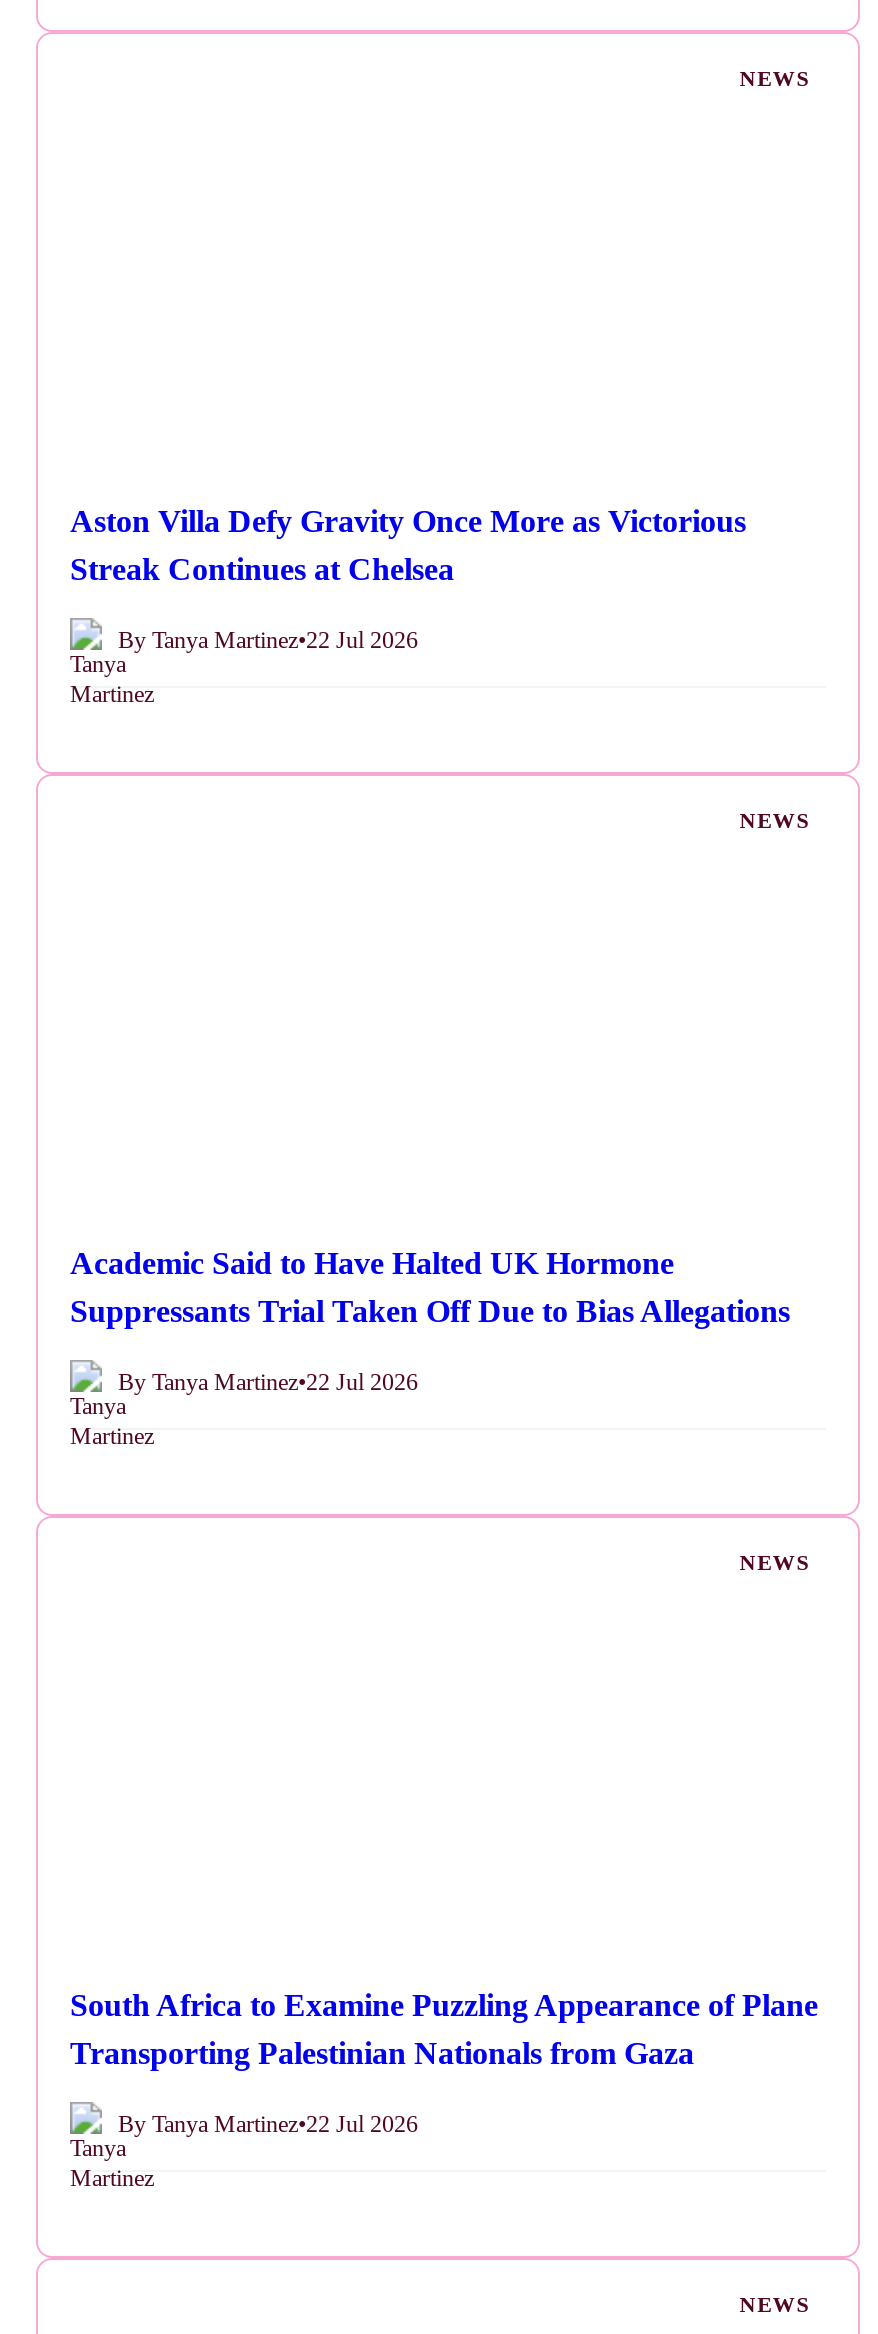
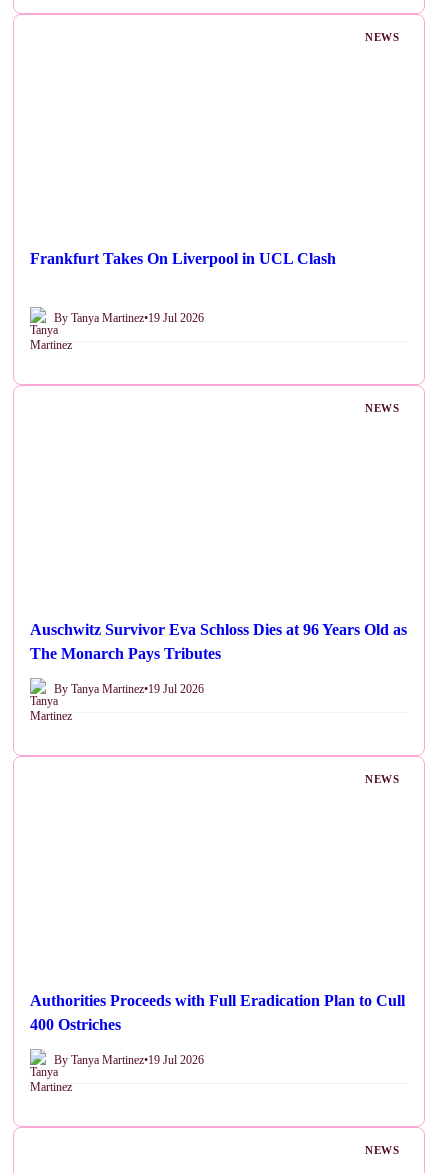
[70,504,746,586] Aston Villa Defy Gravity Once More as Victorious | Streak Continues at Chelsea -> [30,250,336,267] Frankfurt Takes On Liverpool in UCL Clash
[118,627,418,655] By Tanya Martinez•22 Jul 2026 -> [54,311,204,325] By Tanya Martinez•19 Jul 2026
[70,1246,790,1328] Academic Said to Have Halted UK Hormone | Suppressants Trial Taken Off Due to Bias Allegations -> [30,621,407,662] Auschwitz Survivor Eva Schloss Dies at 96 Years Old as | The Monarch Pays Tributes
[118,1369,418,1397] By Tanya Martinez•22 Jul 2026 -> [54,682,204,696] By Tanya Martinez•19 Jul 2026
[70,1988,818,2070] South Africa to Examine Puzzling Appearance of Plane | Transporting Palestinian Nationals from Gaza -> [30,992,405,1033] Authorities Proceeds with Full Eradication Plan to Cull | 400 Ostriches
[118,2111,418,2139] By Tanya Martinez•22 Jul 2026 -> [54,1053,204,1067] By Tanya Martinez•19 Jul 2026

